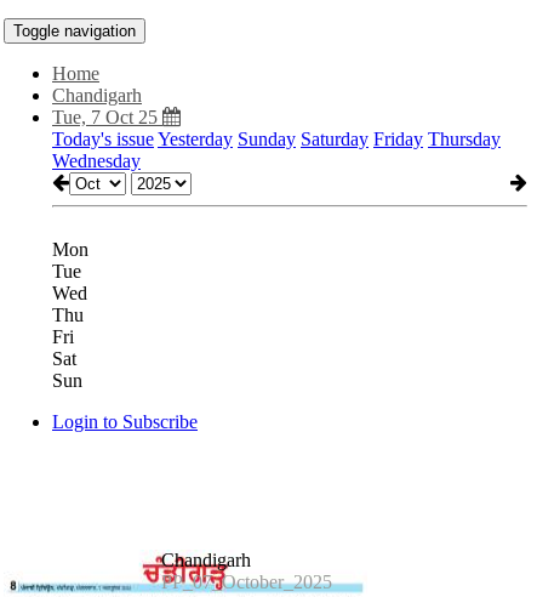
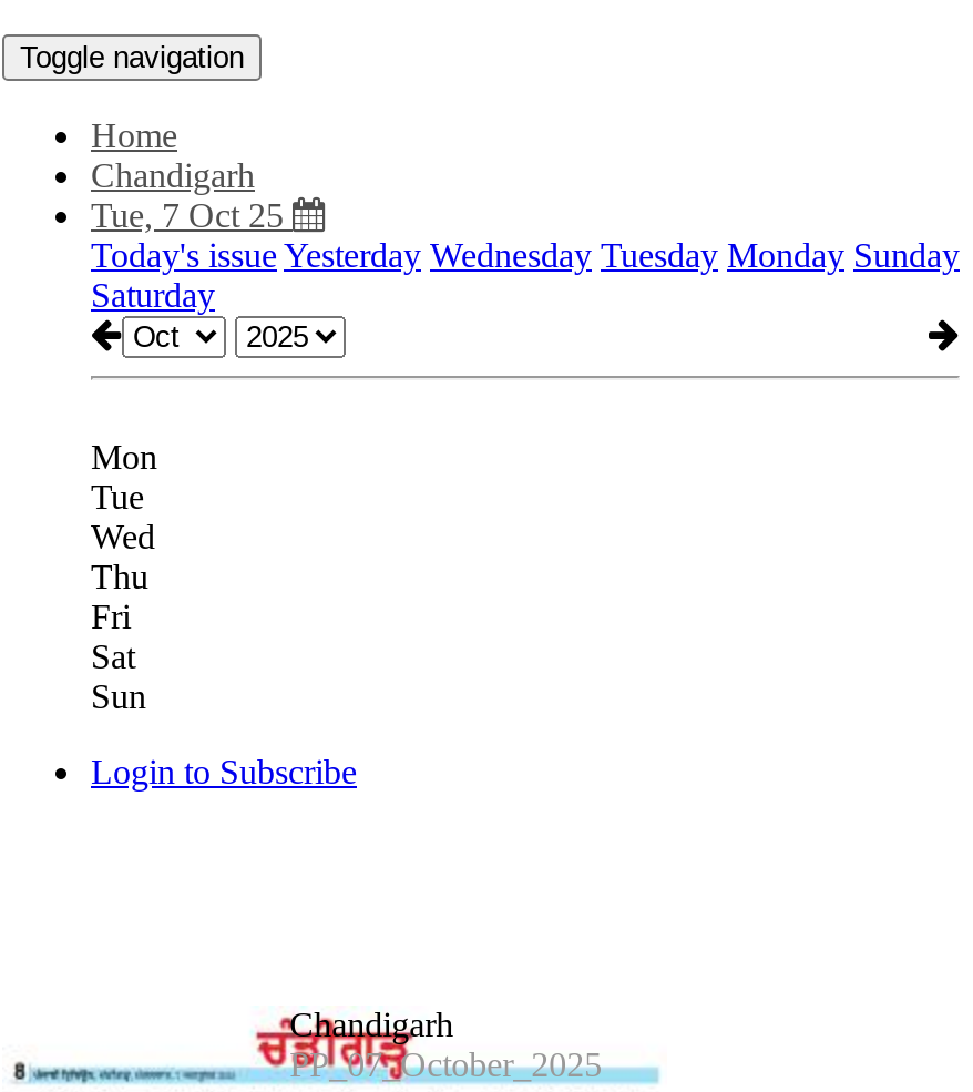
[52,129,501,171] Today's issue Yesterday Sunday Saturday Friday Thursday | Wednesday -> [91,236,960,314] Today's issue Yesterday Wednesday Tuesday Monday Sunday | Saturday

